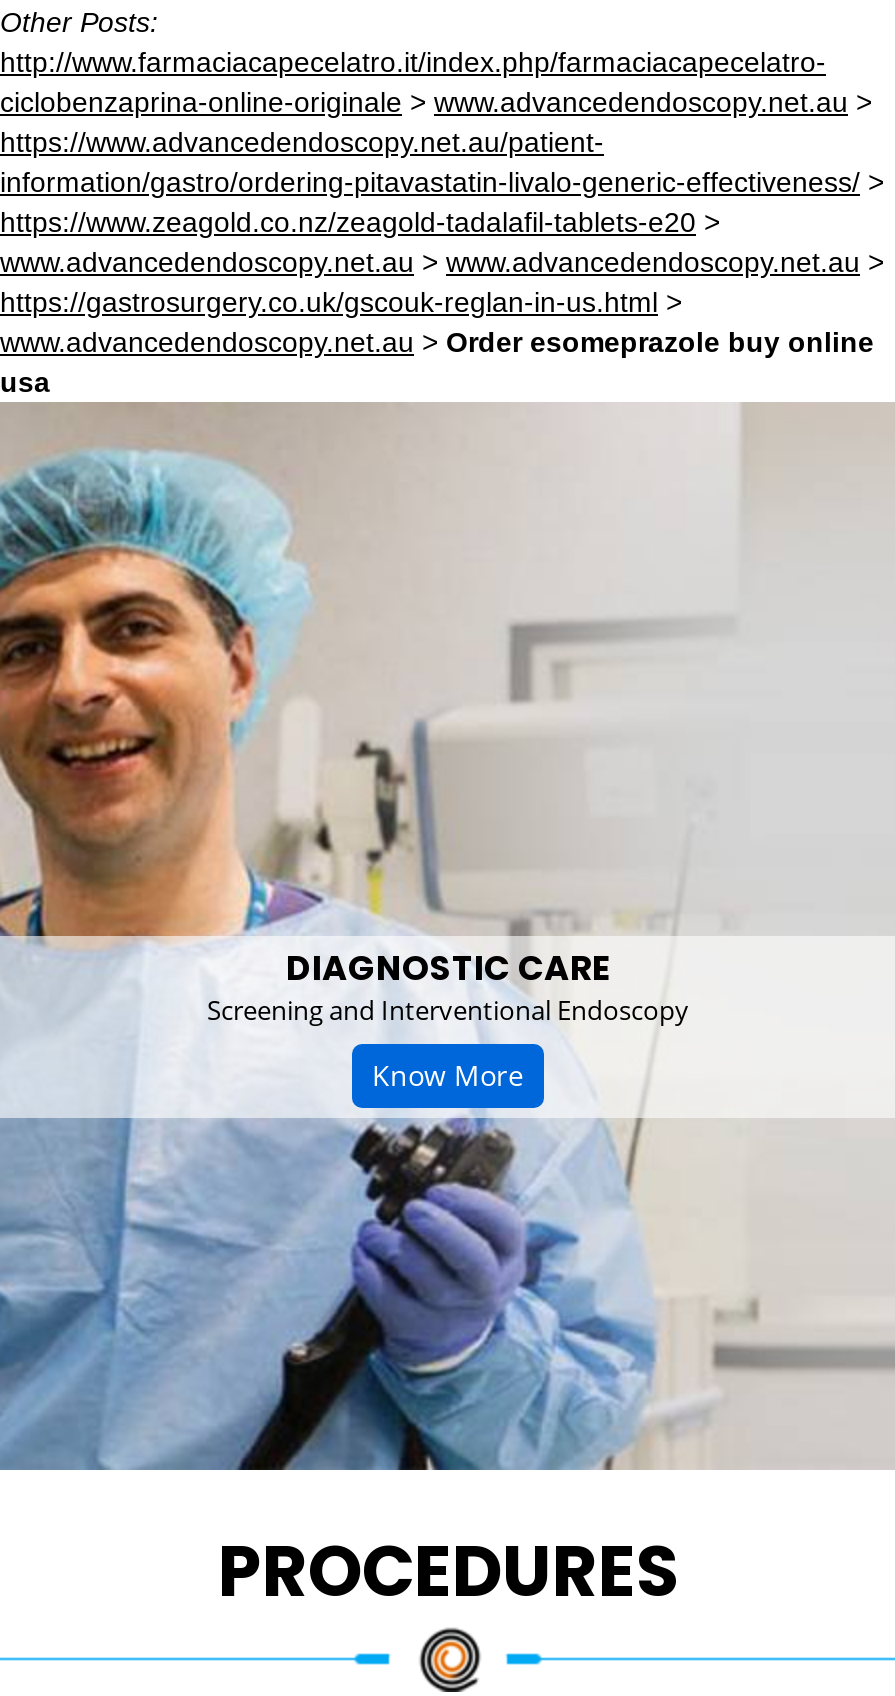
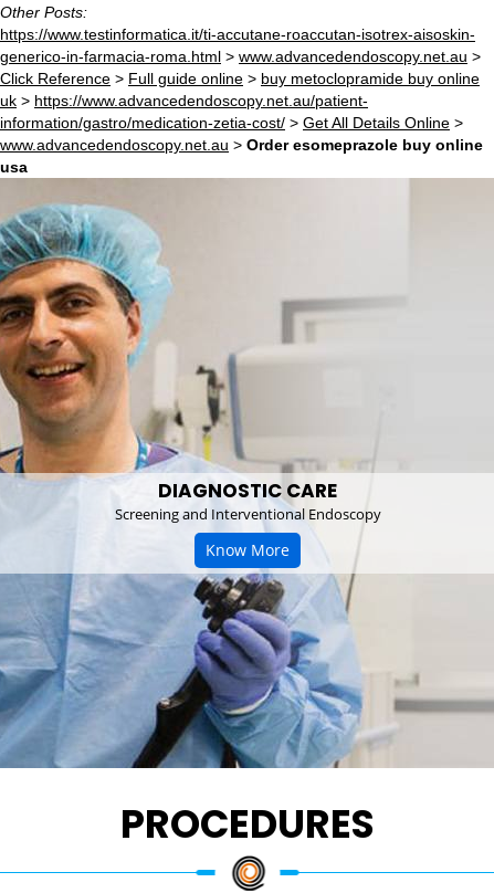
[0,46,884,318] http://www.farmaciacapecelatro.it/index.php/farmaciacapecelatro- | ciclobenzaprina-online-originale > www.advancedendoscopy.net.au > | https://www.advancedendoscopy.net.au/patient- | information/gastro/ordering-pitavastatin-livalo-generic-effectiveness/ > | https://www.zeagold.co.nz/zeagold-tadalafil-tablets-e20 > | www.advancedendoscopy.net.au > www.advancedendoscopy.net.au > | https://gastrosurgery.co.uk/gscouk-reglan-in-us.html > -> [0,25,481,132] https://www.testinformatica.it/ti-accutane-roaccutan-isotrex-aisoskin- | generico-in-farmacia-roma.html > www.advancedendoscopy.net.au > | Click Reference > Full guide online > buy metoclopramide buy online | uk > https://www.advancedendoscopy.net.au/patient- | information/gastro/medication-zetia-cost/ > Get All Details Online >

